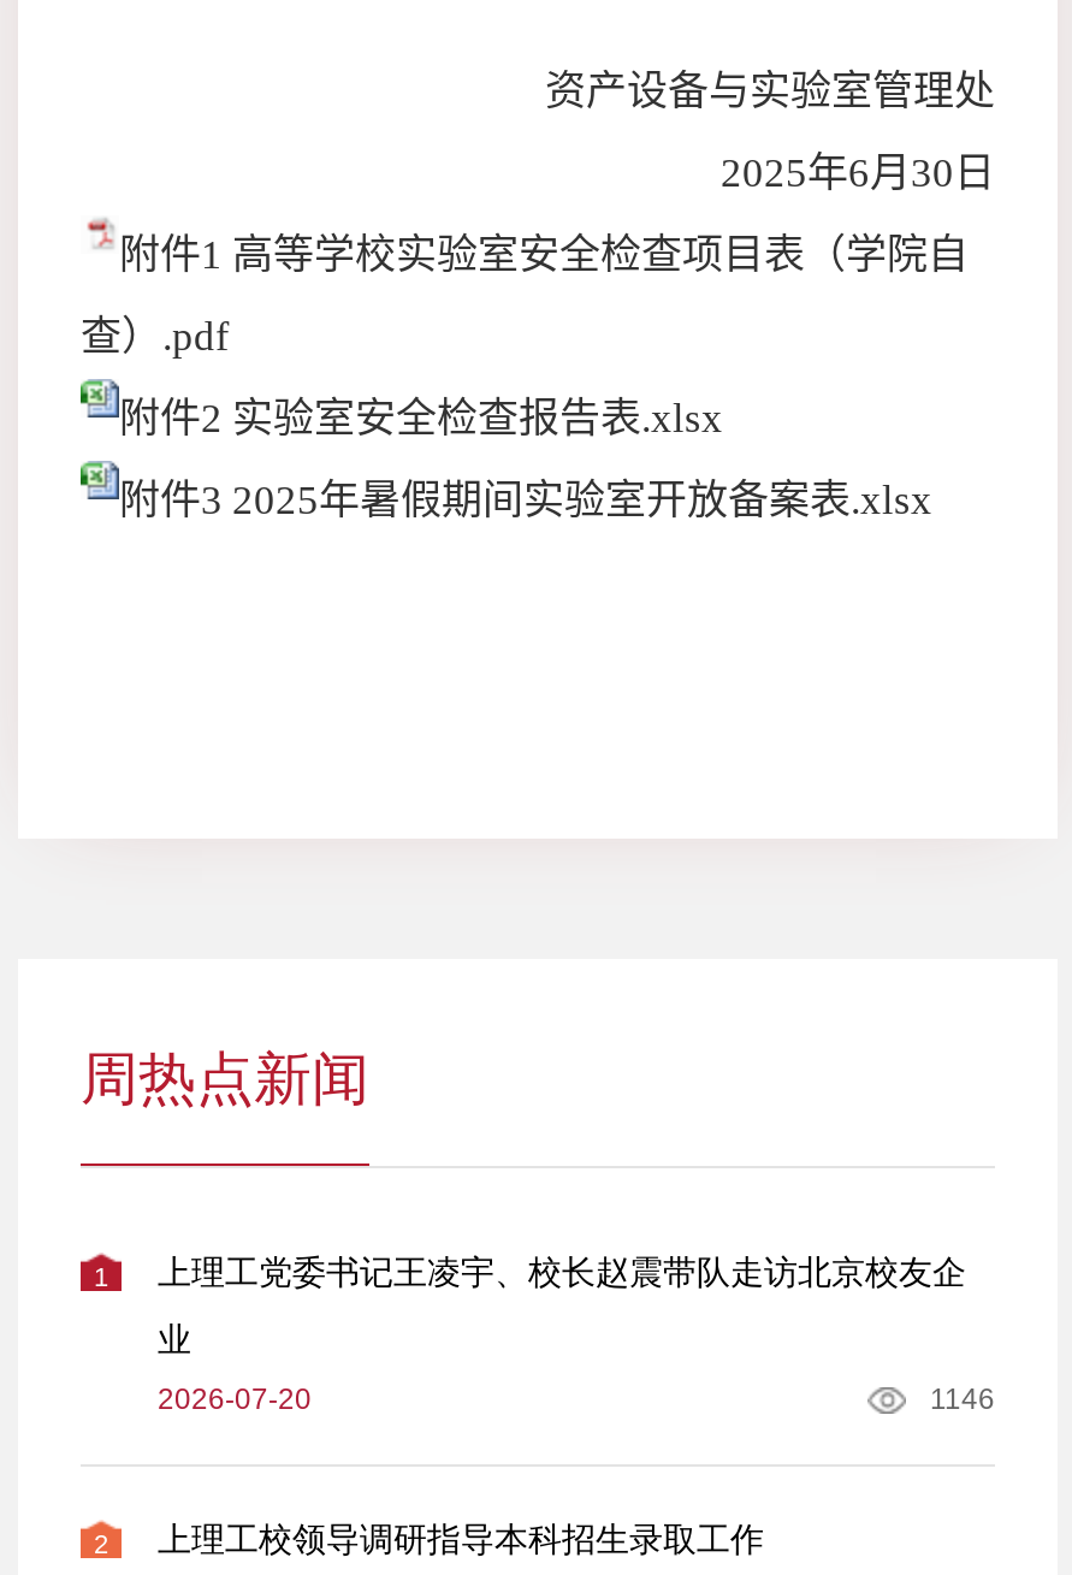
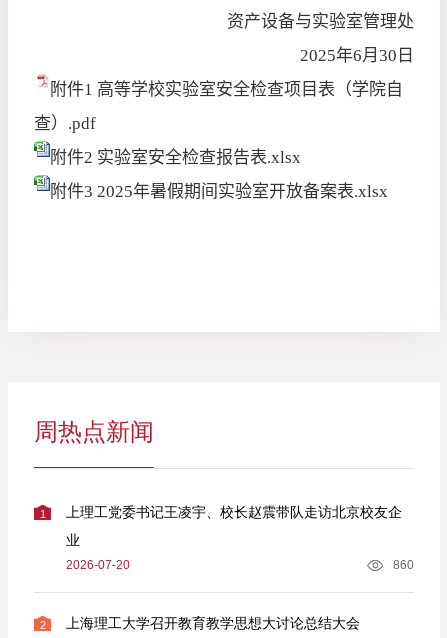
[930,1382,995,1416] 1146 -> [393,558,414,572] 860
[158,1520,764,1558] 上理工校领导调研指导本科招生录取工作 -> [66,615,360,631] 上海理工大学召开教育教学思想大讨论总结大会

